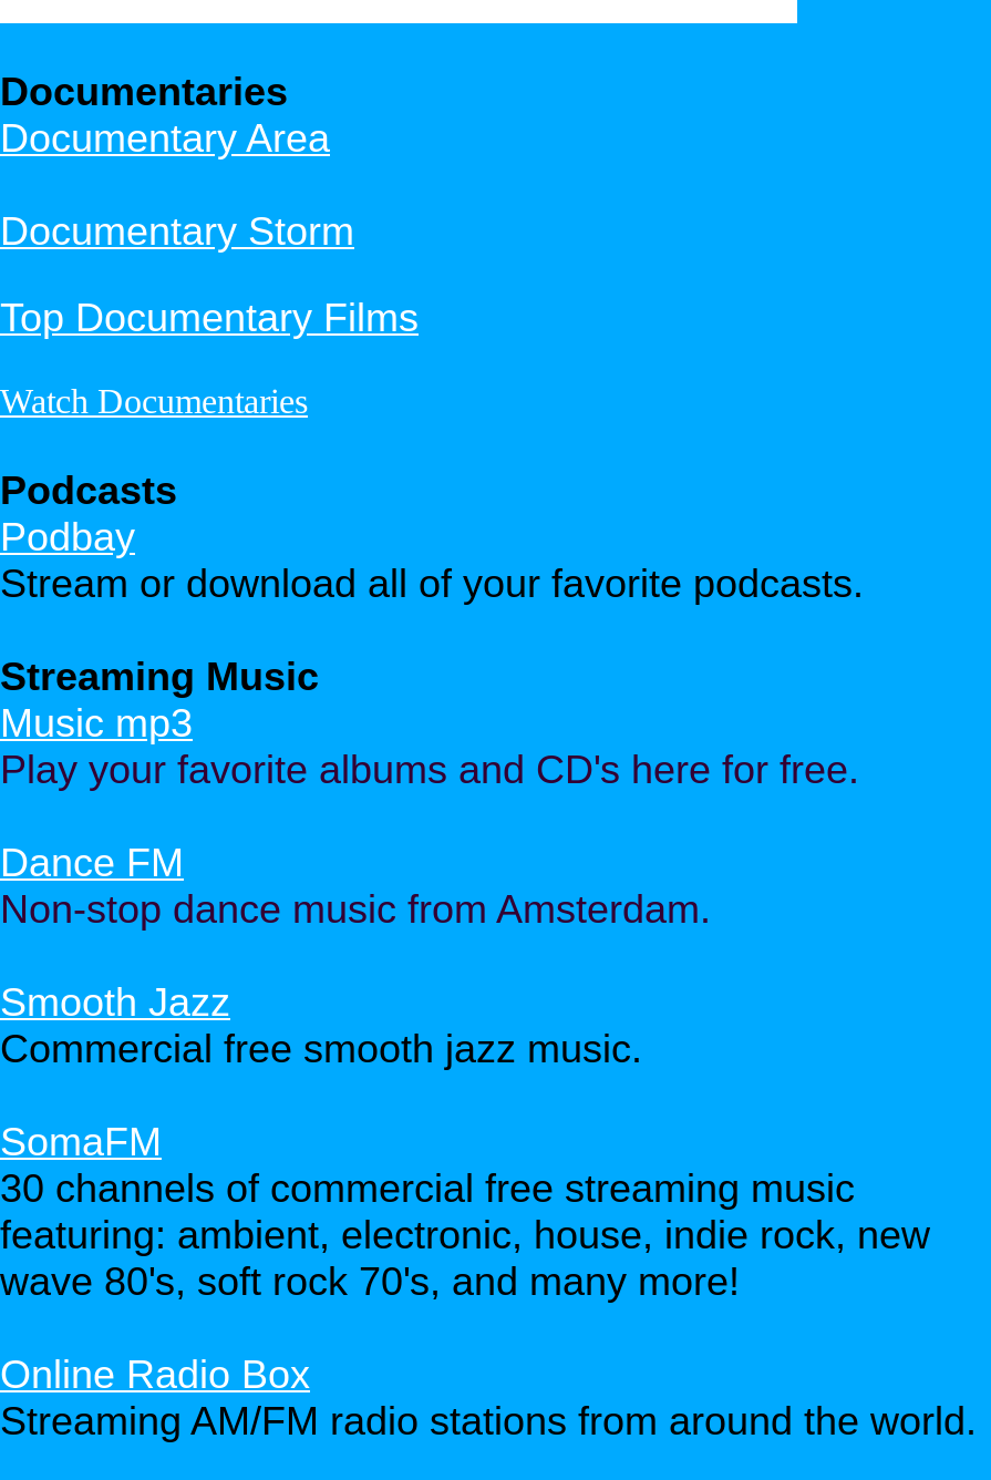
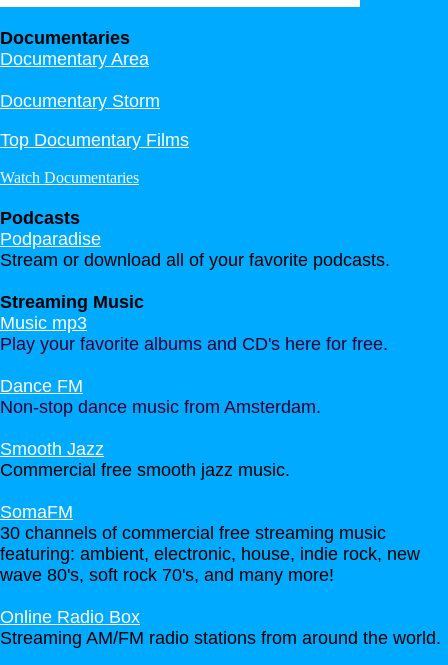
[0,515,135,559] Podbay -> [0,229,101,249] Podparadise

